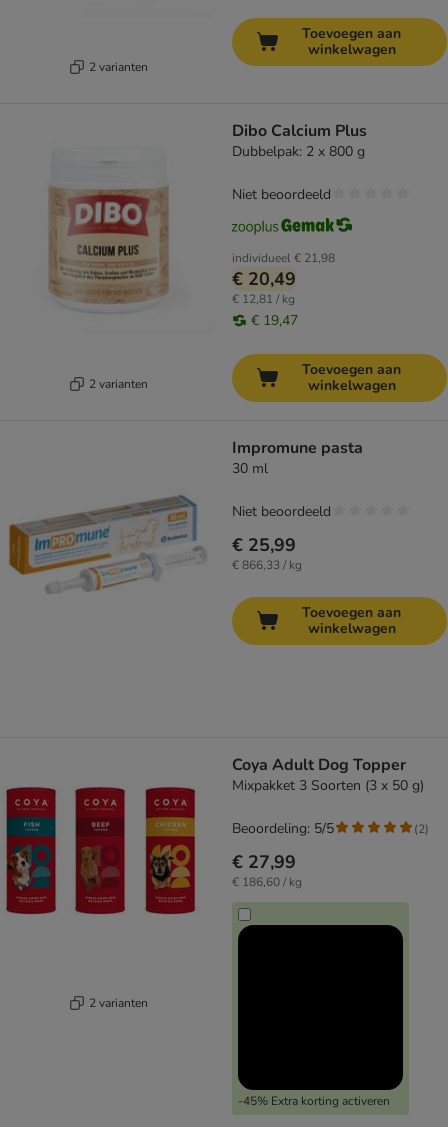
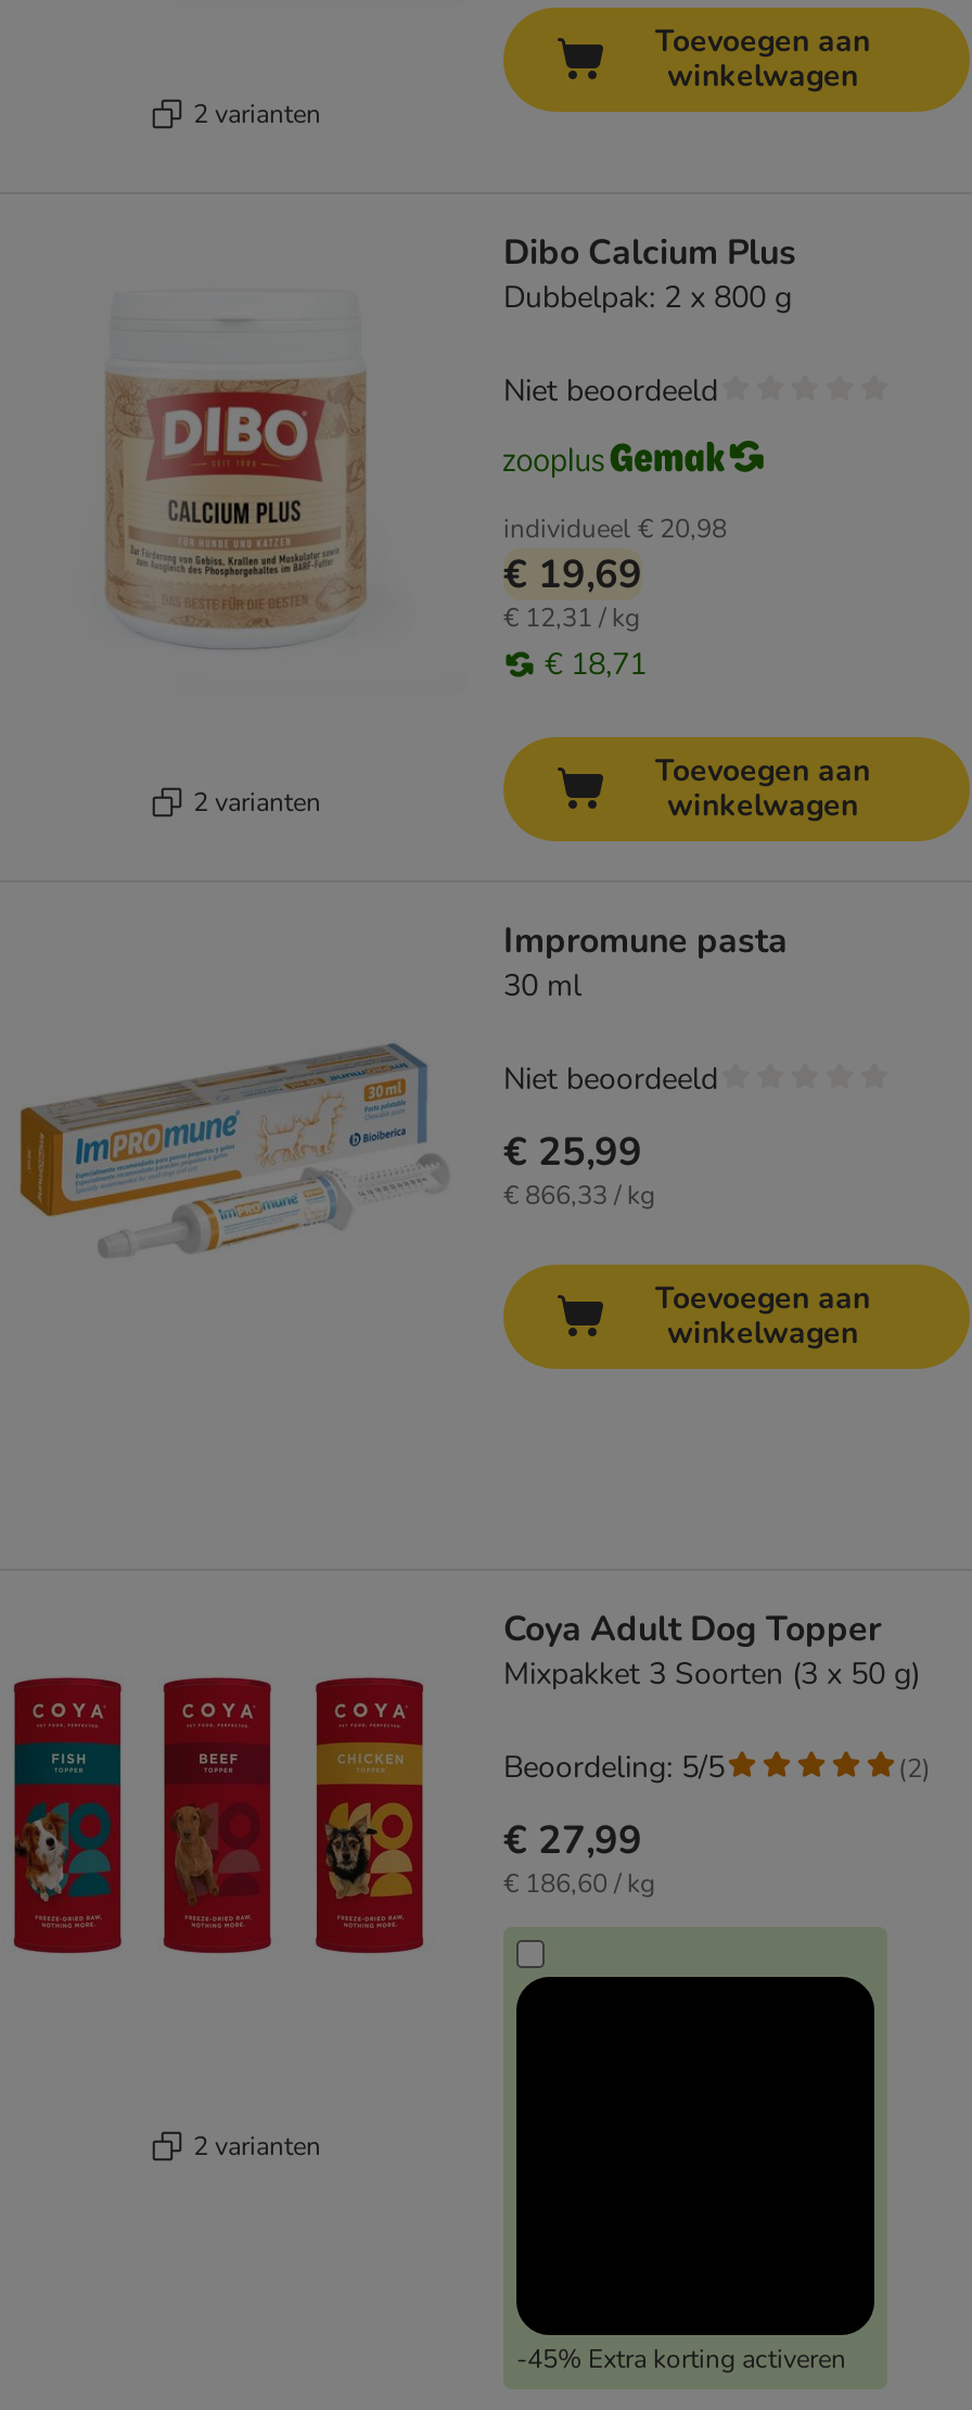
[232,250,335,266] individueel € 21,98 -> [503,512,727,546] individueel € 20,98
[232,267,296,291] € 20,49 -> [503,548,642,601] € 19,69
[232,291,295,307] € 12,81 / kg -> [503,601,640,635] € 12,31 / kg
[251,311,298,330] € 19,47 -> [545,644,647,685] € 18,71

